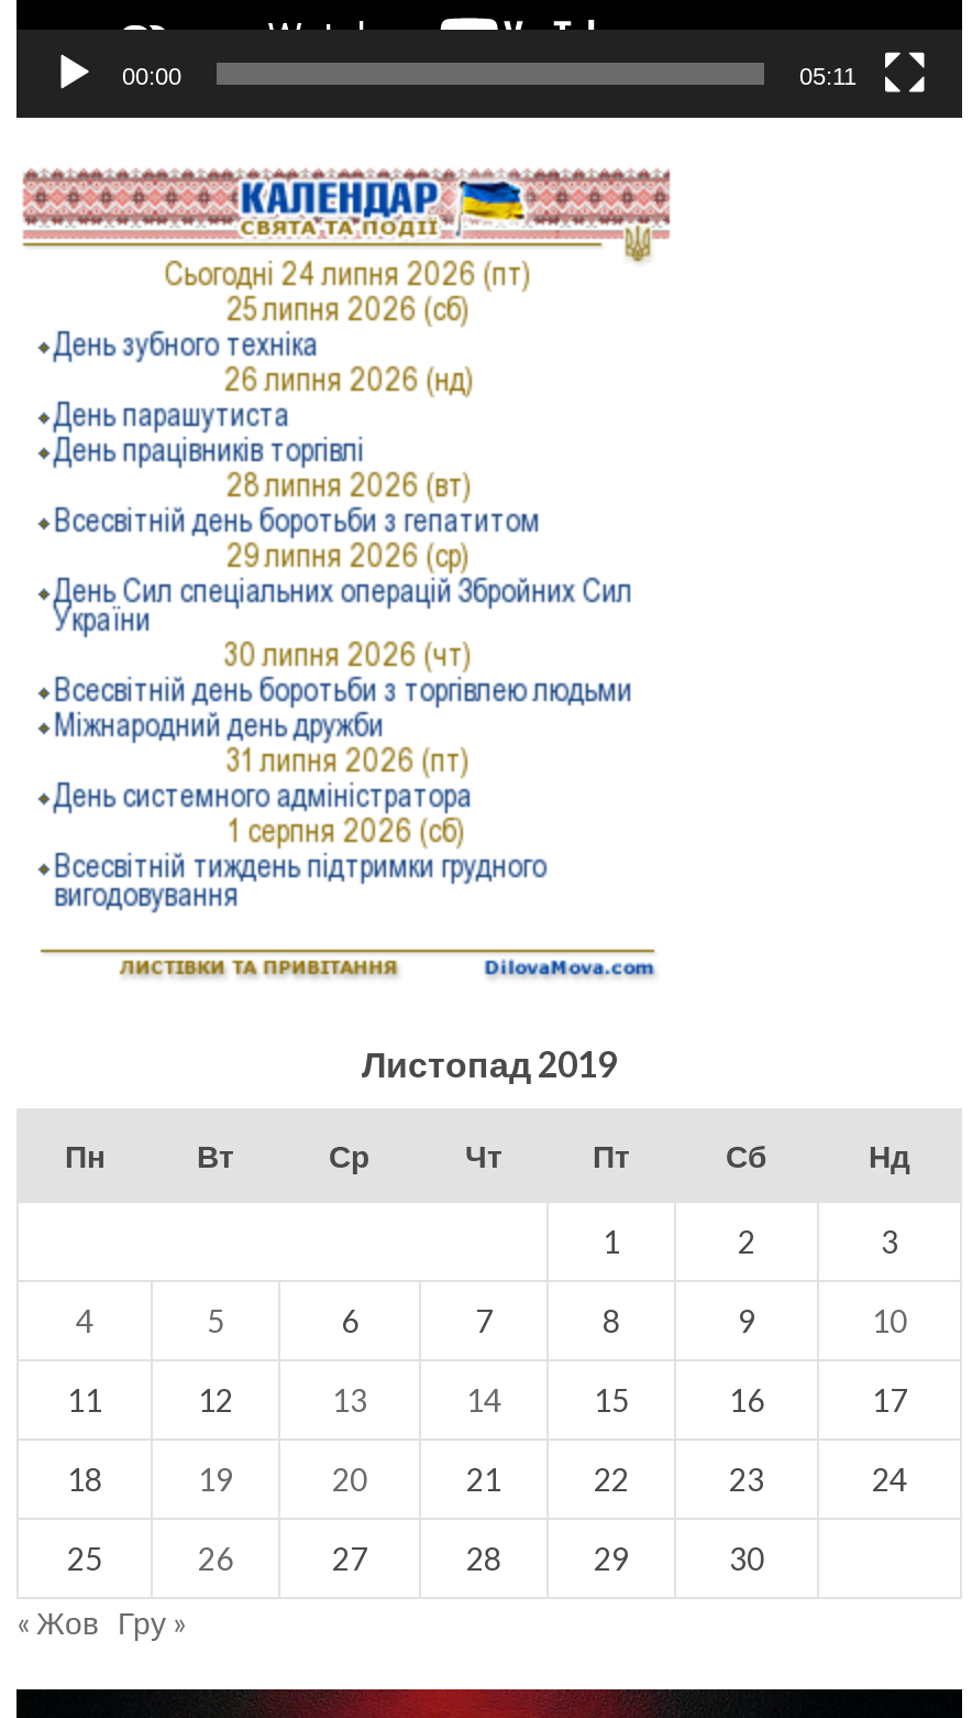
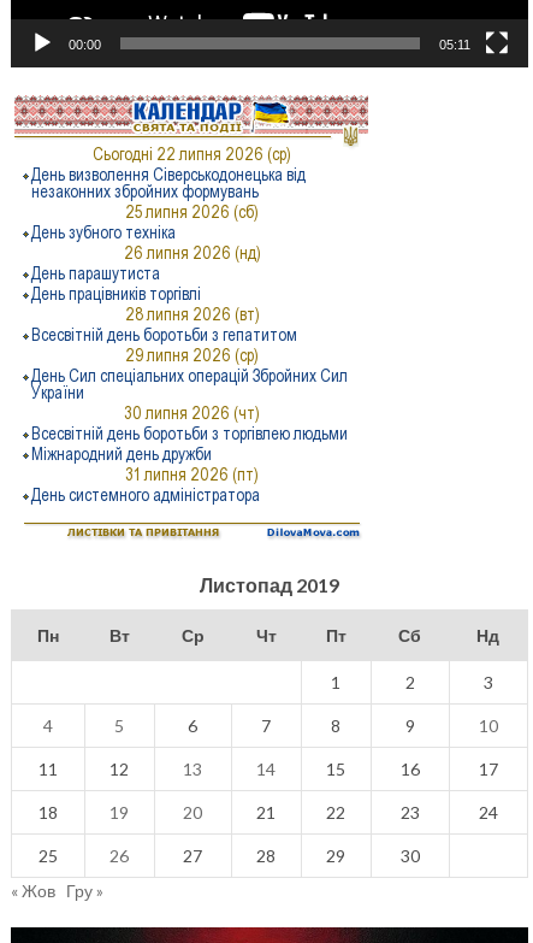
[36,267,632,915] [image] -> [22,149,348,505] [image]

